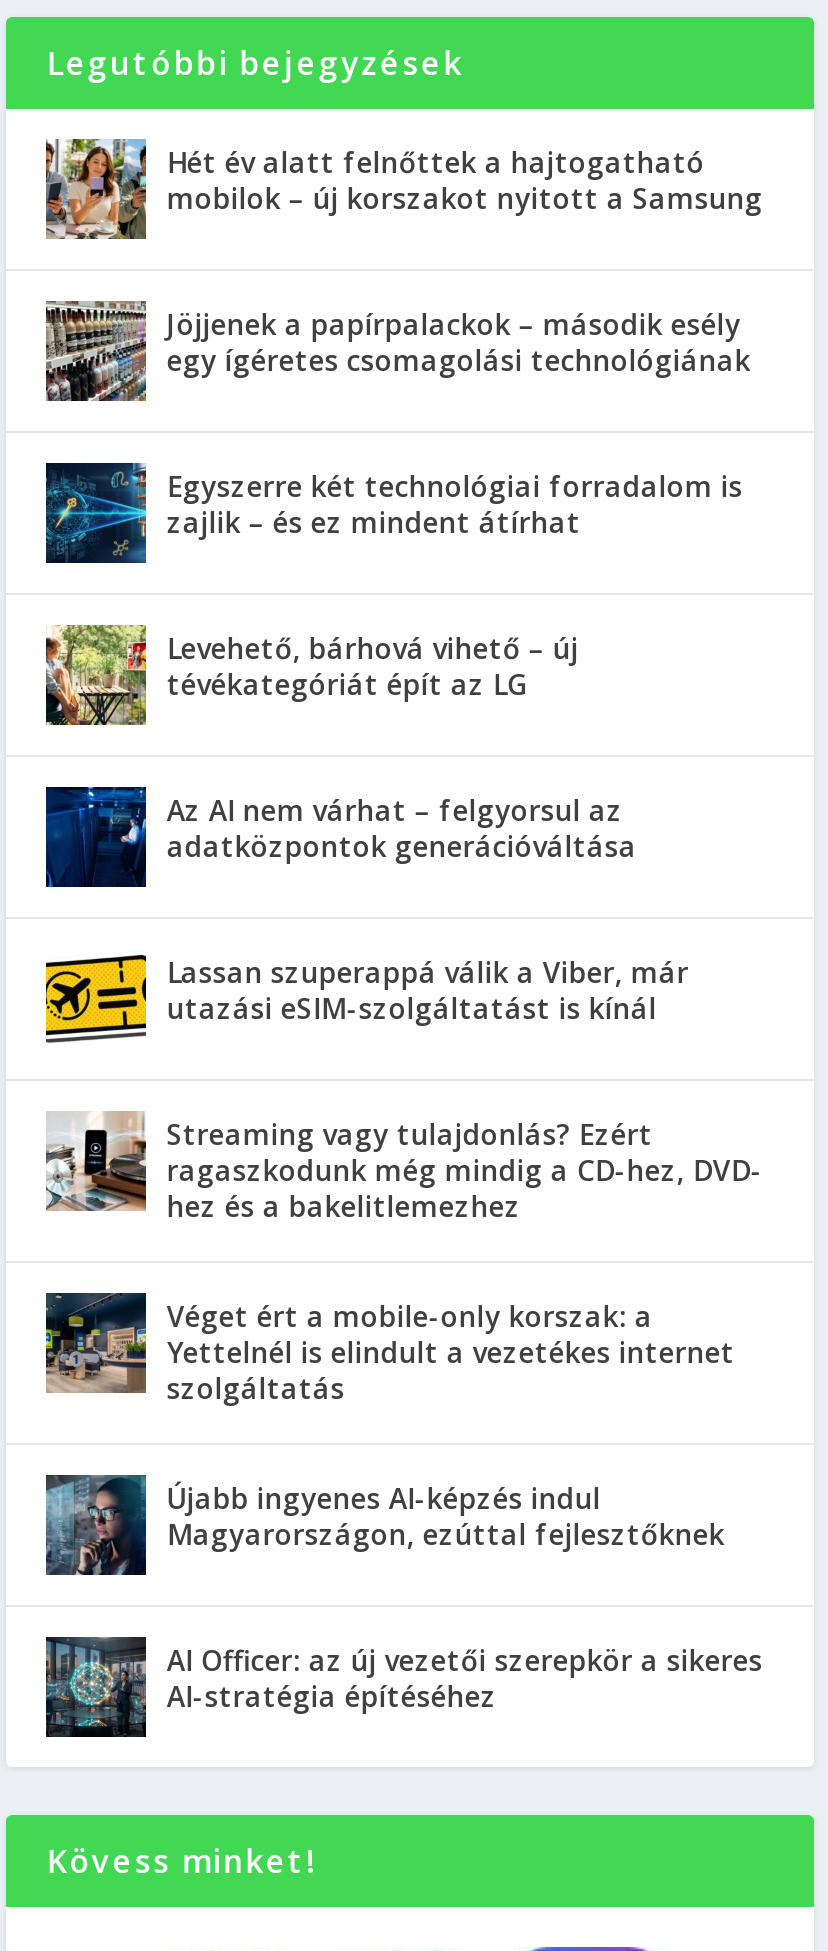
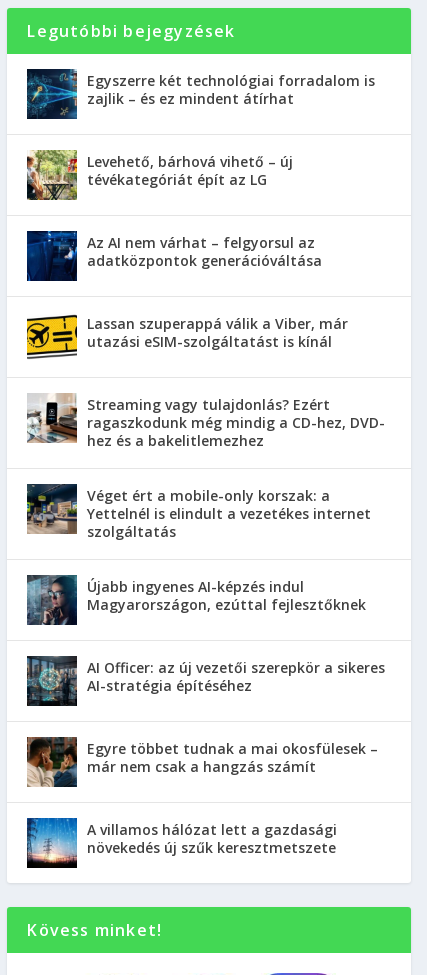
[44,137,763,380] [image] | Hét év alatt felnőttek a hajtogatható | mobilok – új korszakot nyitott a Samsung | Jöjjenek a papírpalackok – második esély | egy ígéretes csomagolási technológiának -> none
[44,301,138,403] [image] -> none
moved [42,461,763,1716] -> [25,68,385,695]: [image] | Egyszerre két technológiai forradalom is | zajlik – és ez mindent átírhat | ... | AI Officer: az új vezetői szerepkör a sikeres | AI-stratégia építéséhez
none -> [26,737,378,857] [image] | Egyre többet tudnak a mai okosfülesek – | már nem csak a hangzás számít | A villamos hálózat lett a gazdasági | növekedés új szűk keresztmetszete
none -> [26,817,75,868] [image]

